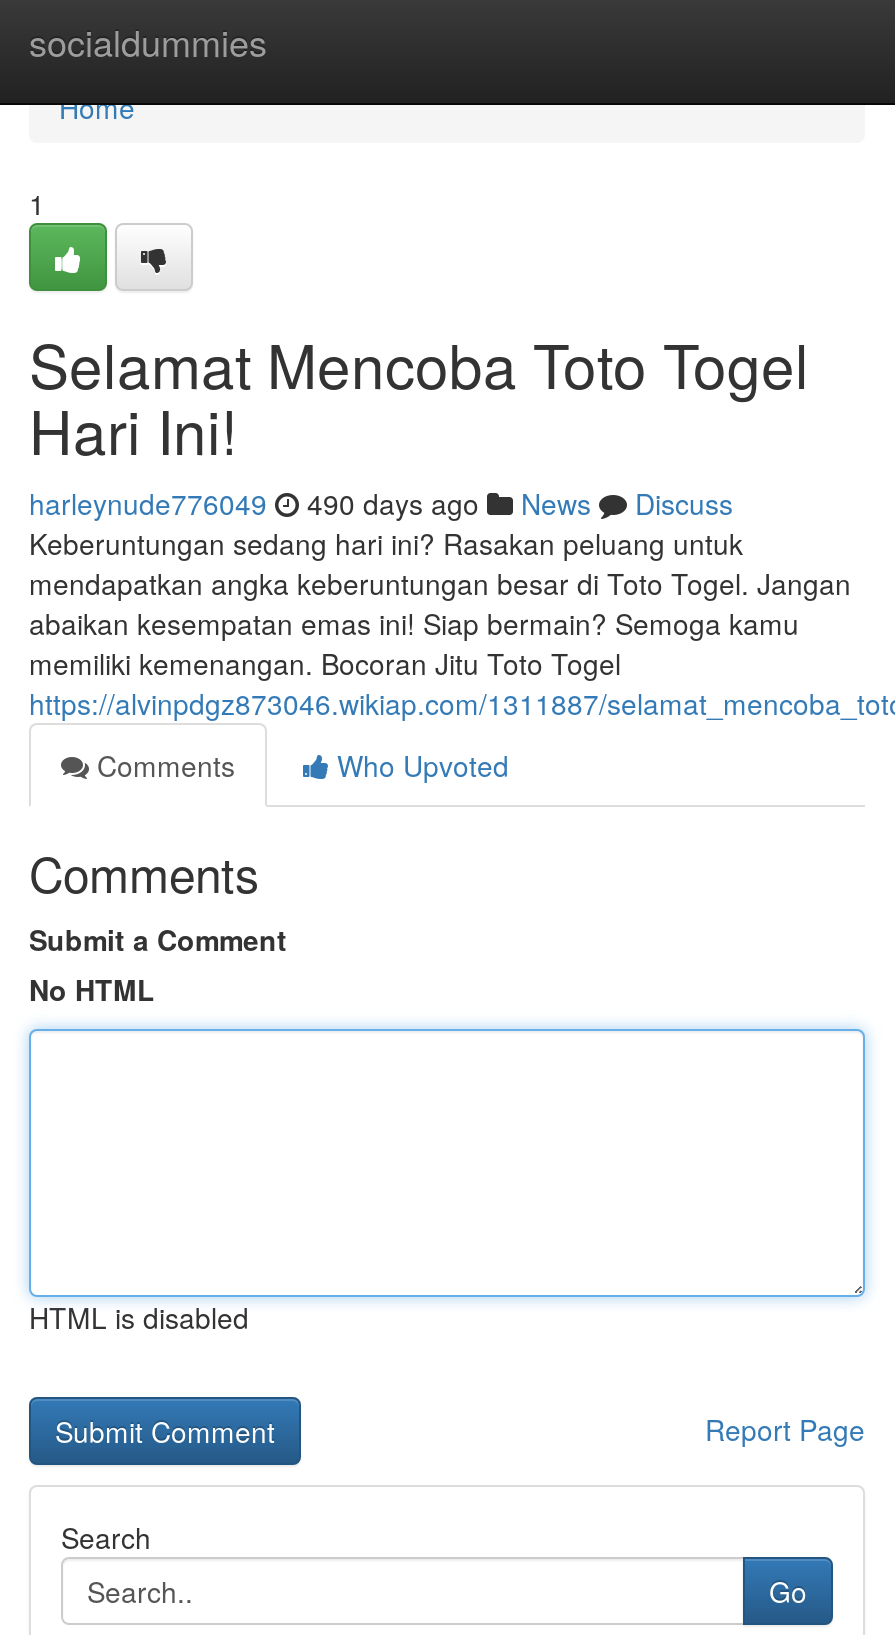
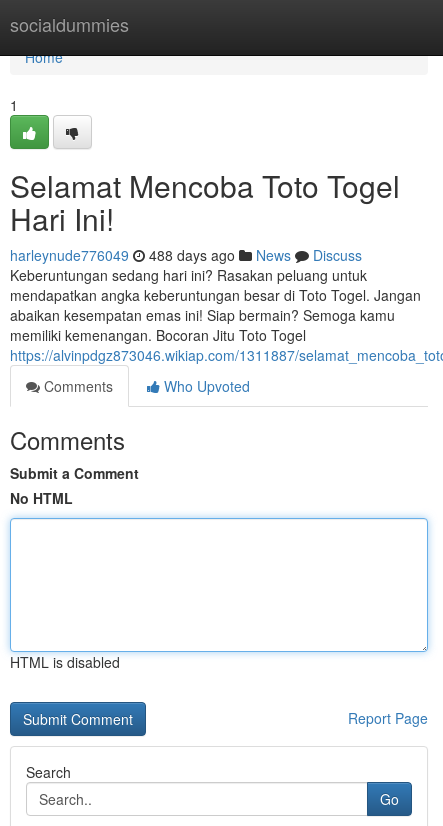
[29,483,733,523] harleynude776049 490 days ago News Discuss -> [10,245,362,265] harleynude776049 488 days ago News Discuss

